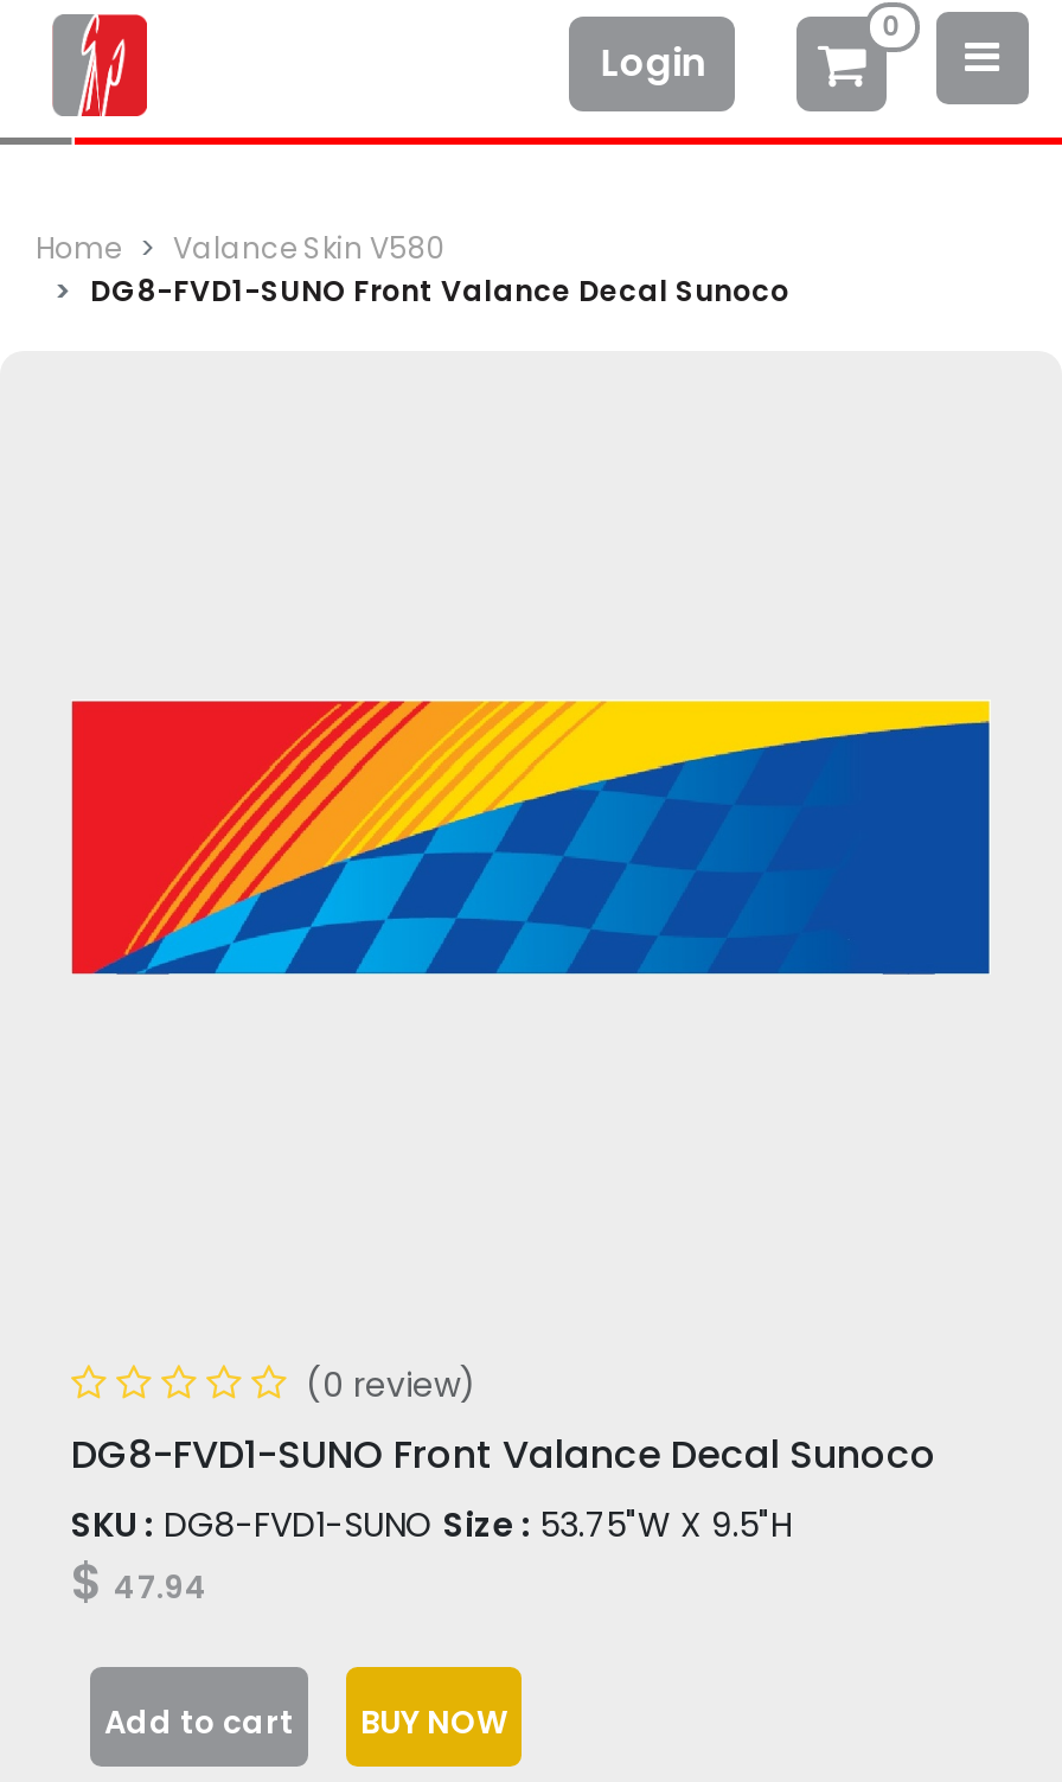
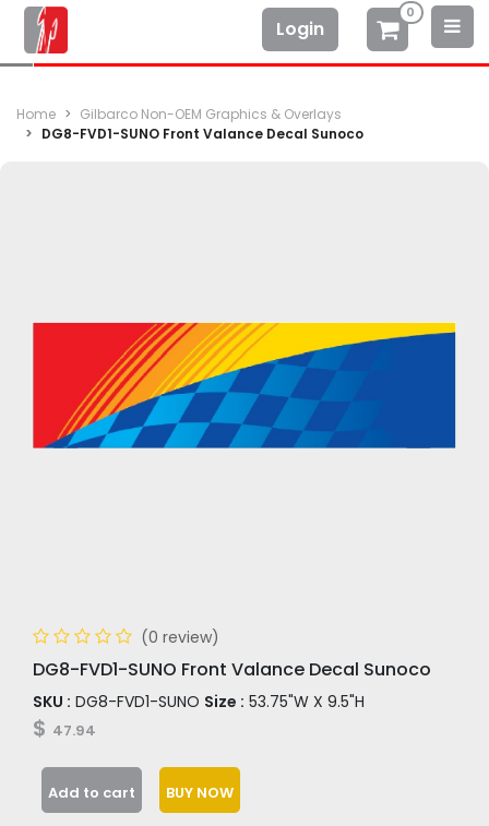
[173,228,446,268] Valance Skin V580 -> [80,105,342,124] Gilbarco Non-OEM Graphics & Overlays

